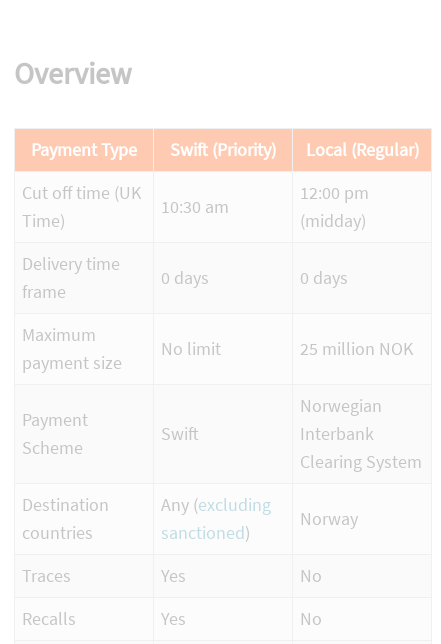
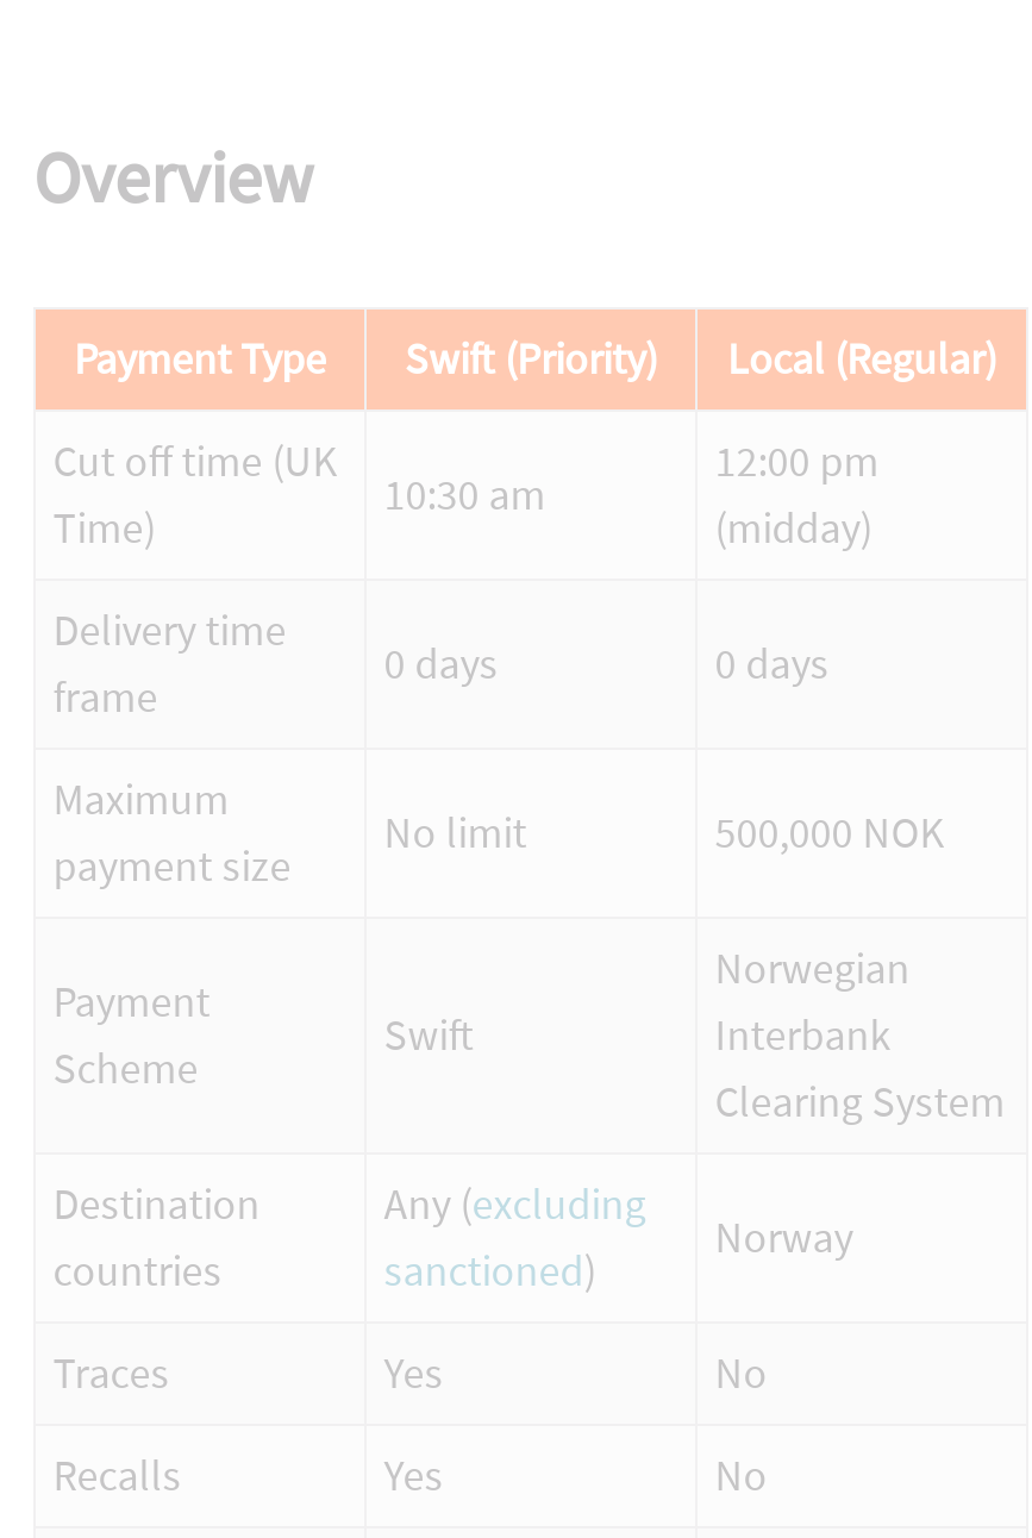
[300,337,413,360] 25 million NOK -> [715,806,943,860] 500,000 NOK

